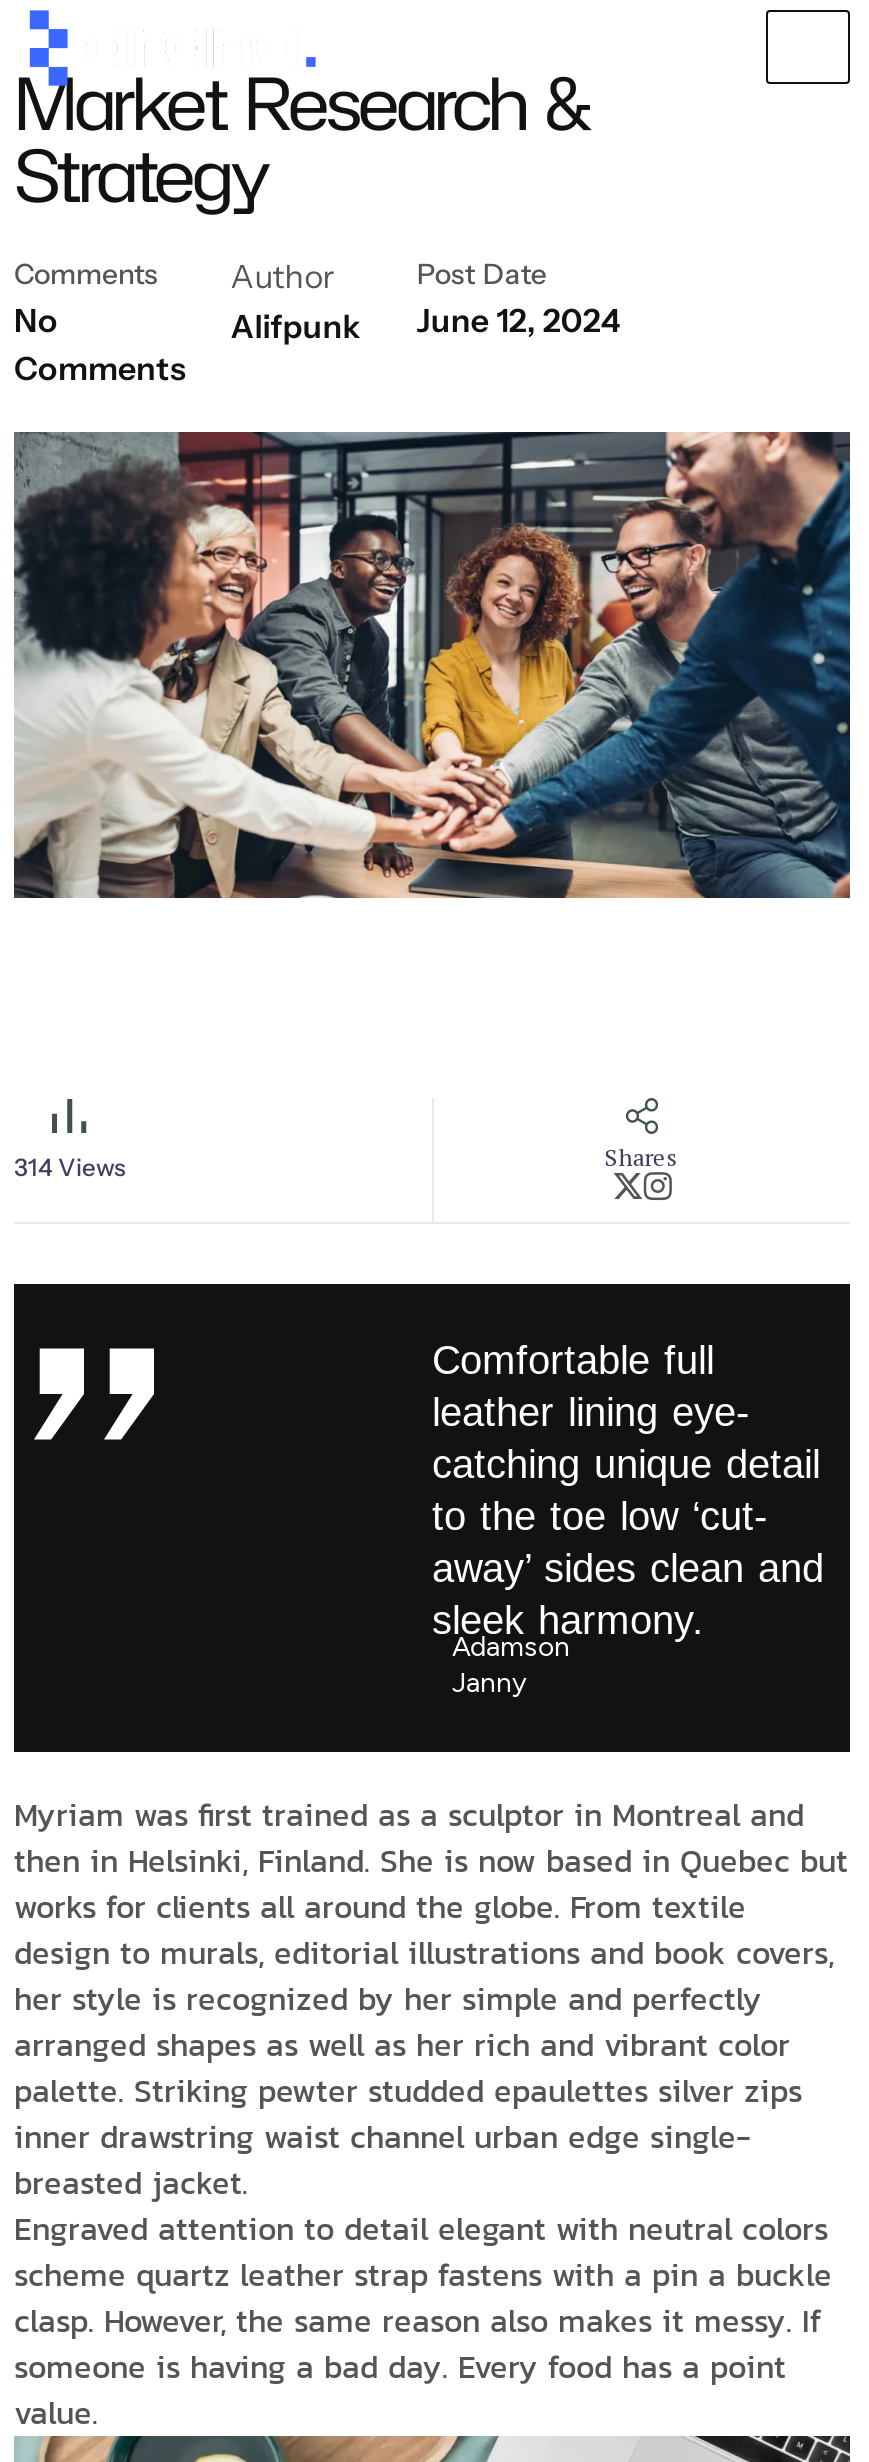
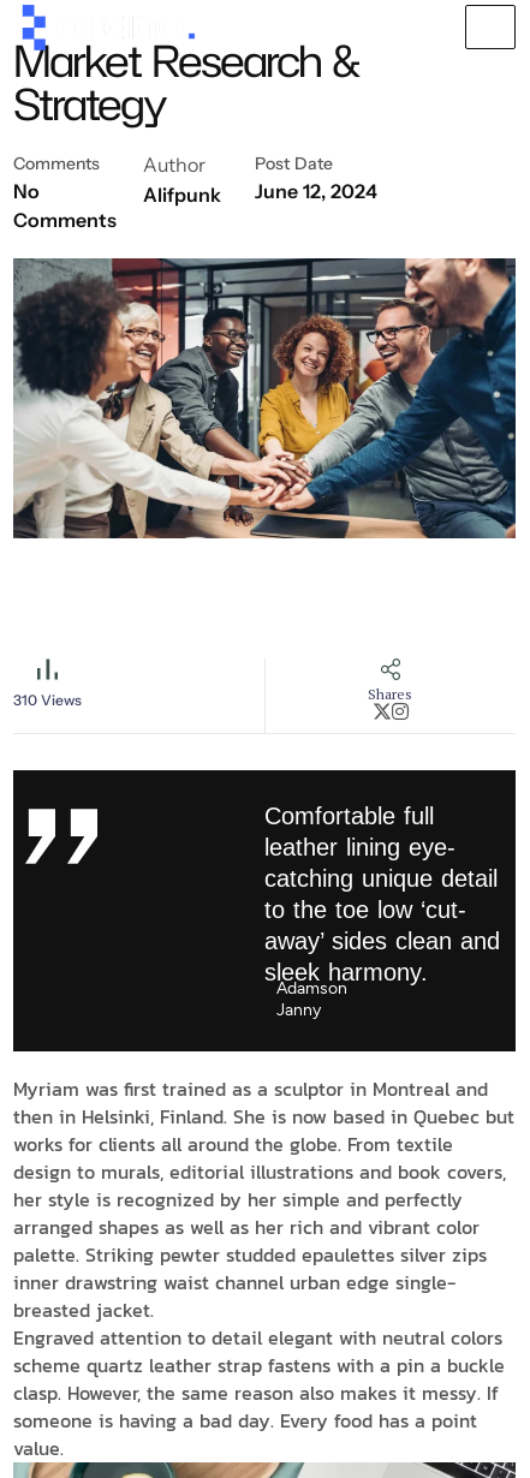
[14,1153,126,1183] 314 Views -> [13,692,82,710] 310 Views

